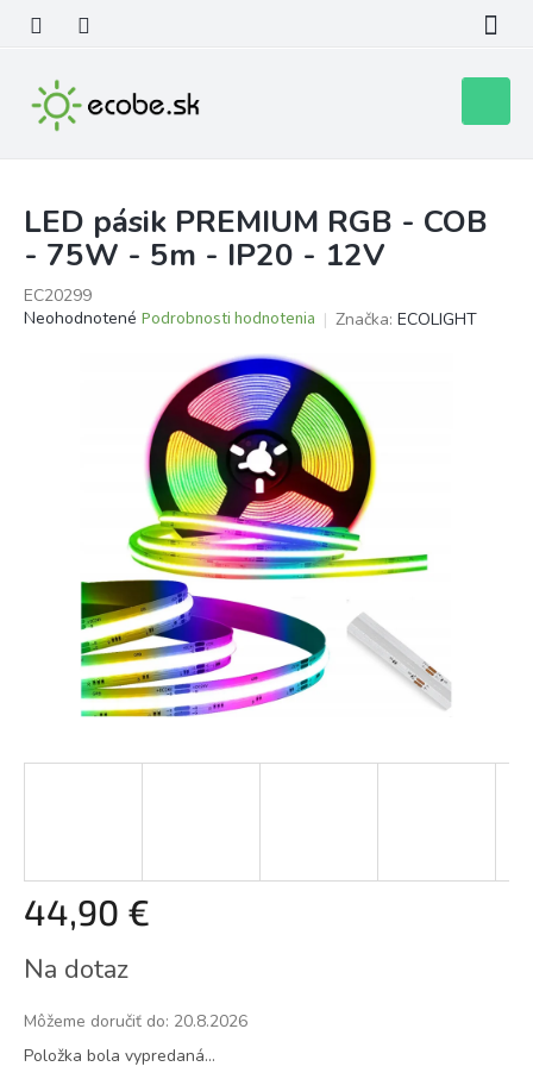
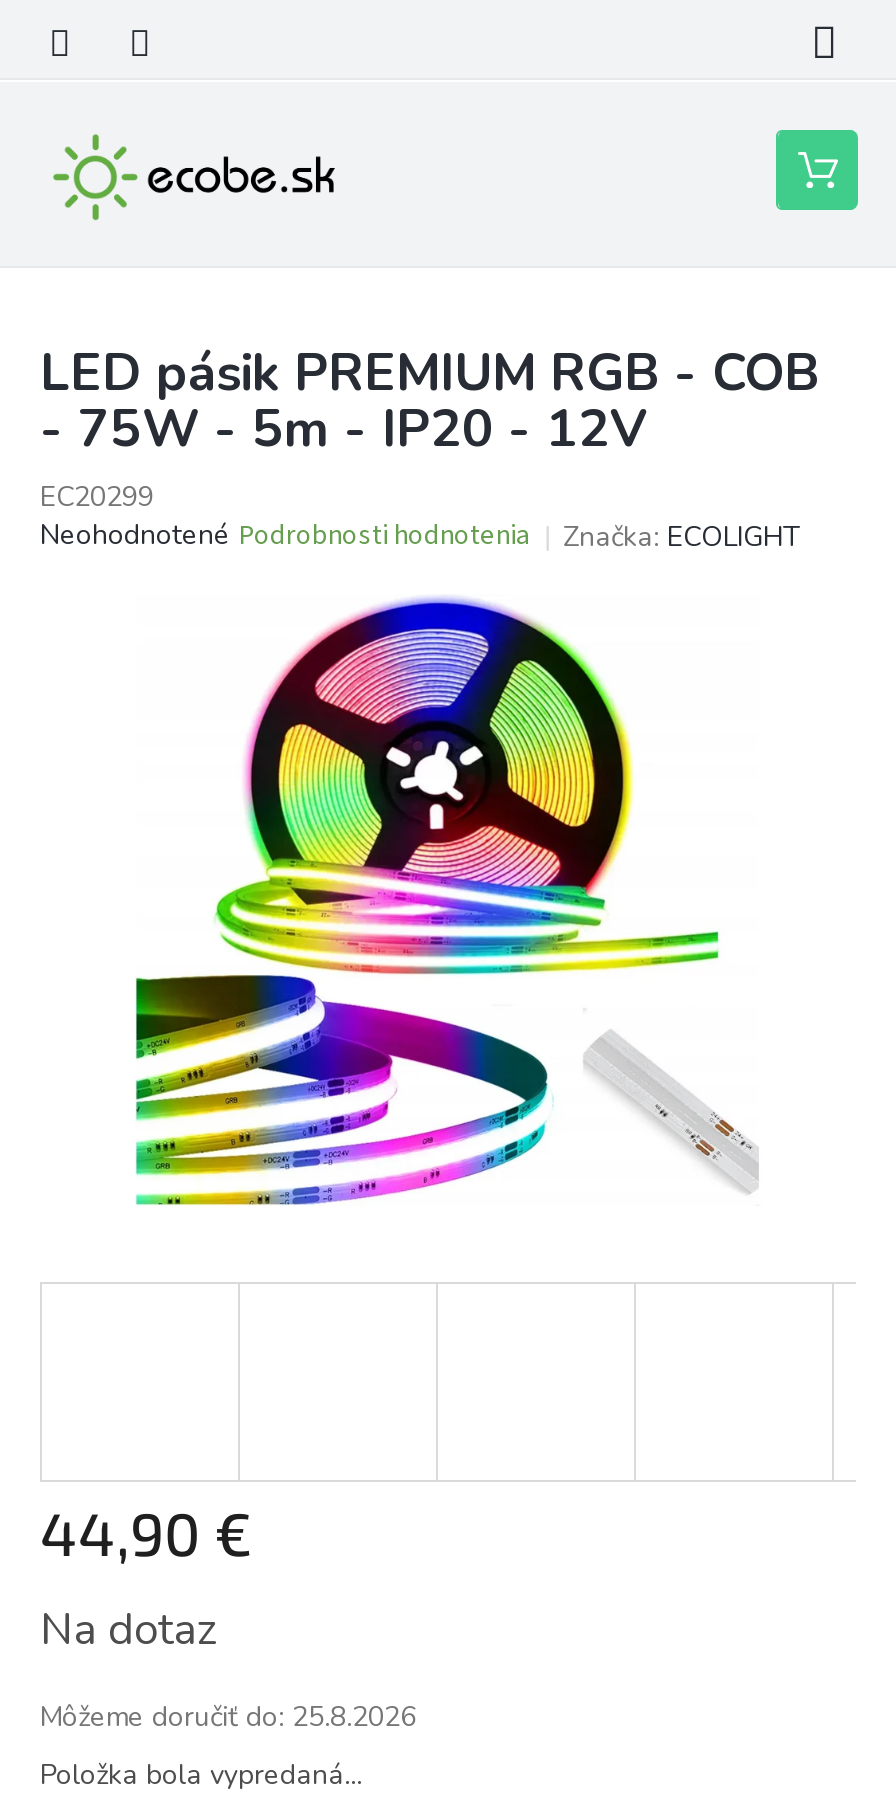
[24,1010,247,1033] Môžeme doručiť do: 20.8.2026 -> [40,1698,416,1736] Môžeme doručiť do: 25.8.2026

